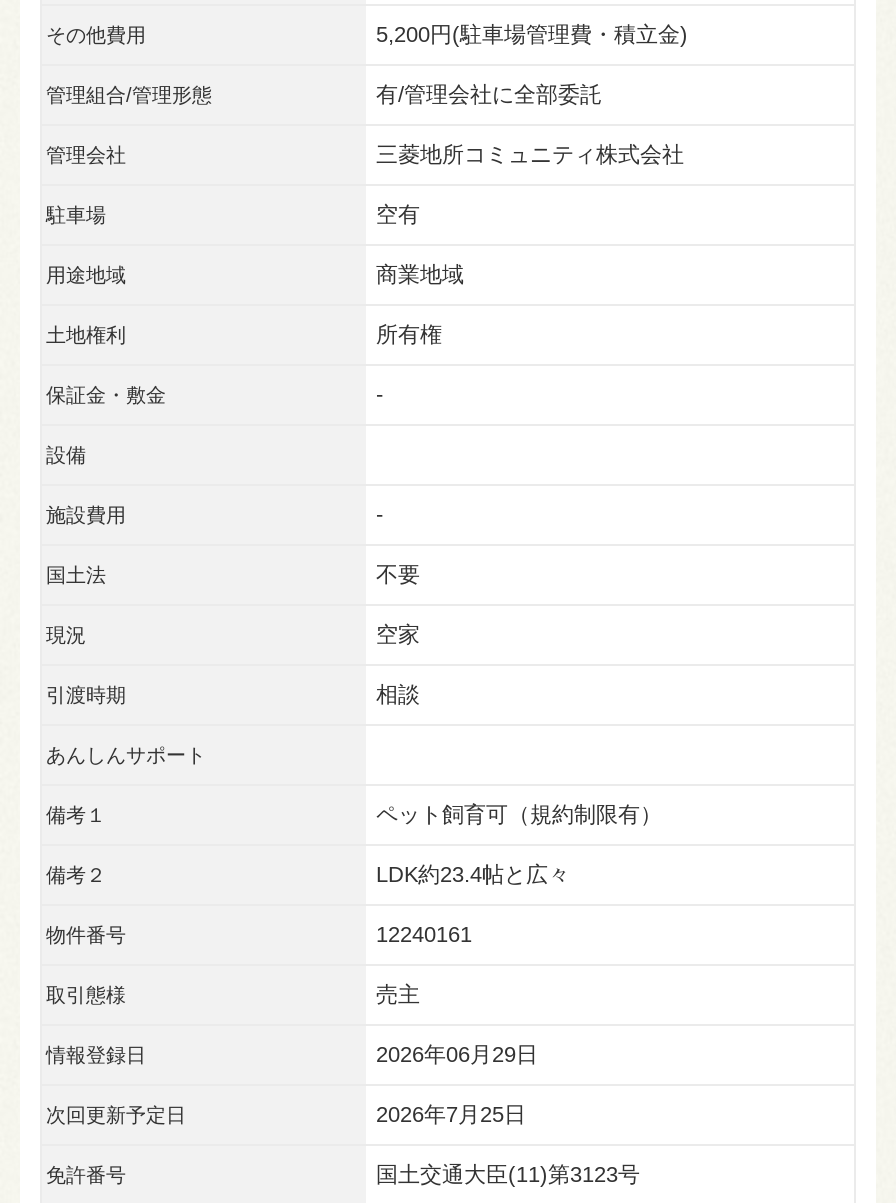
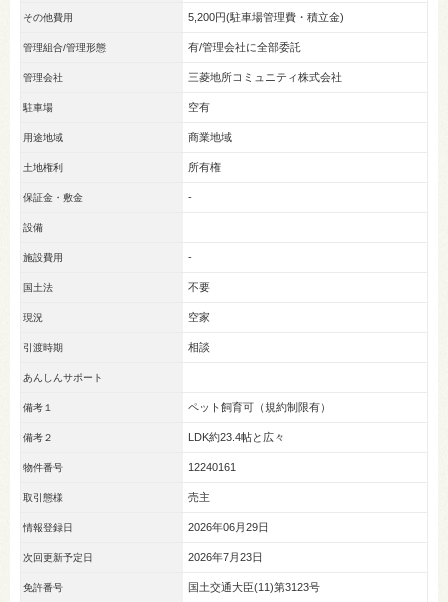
[376,1101,526,1125] 2026年7月25日 -> [188,551,263,563] 2026年7月23日

